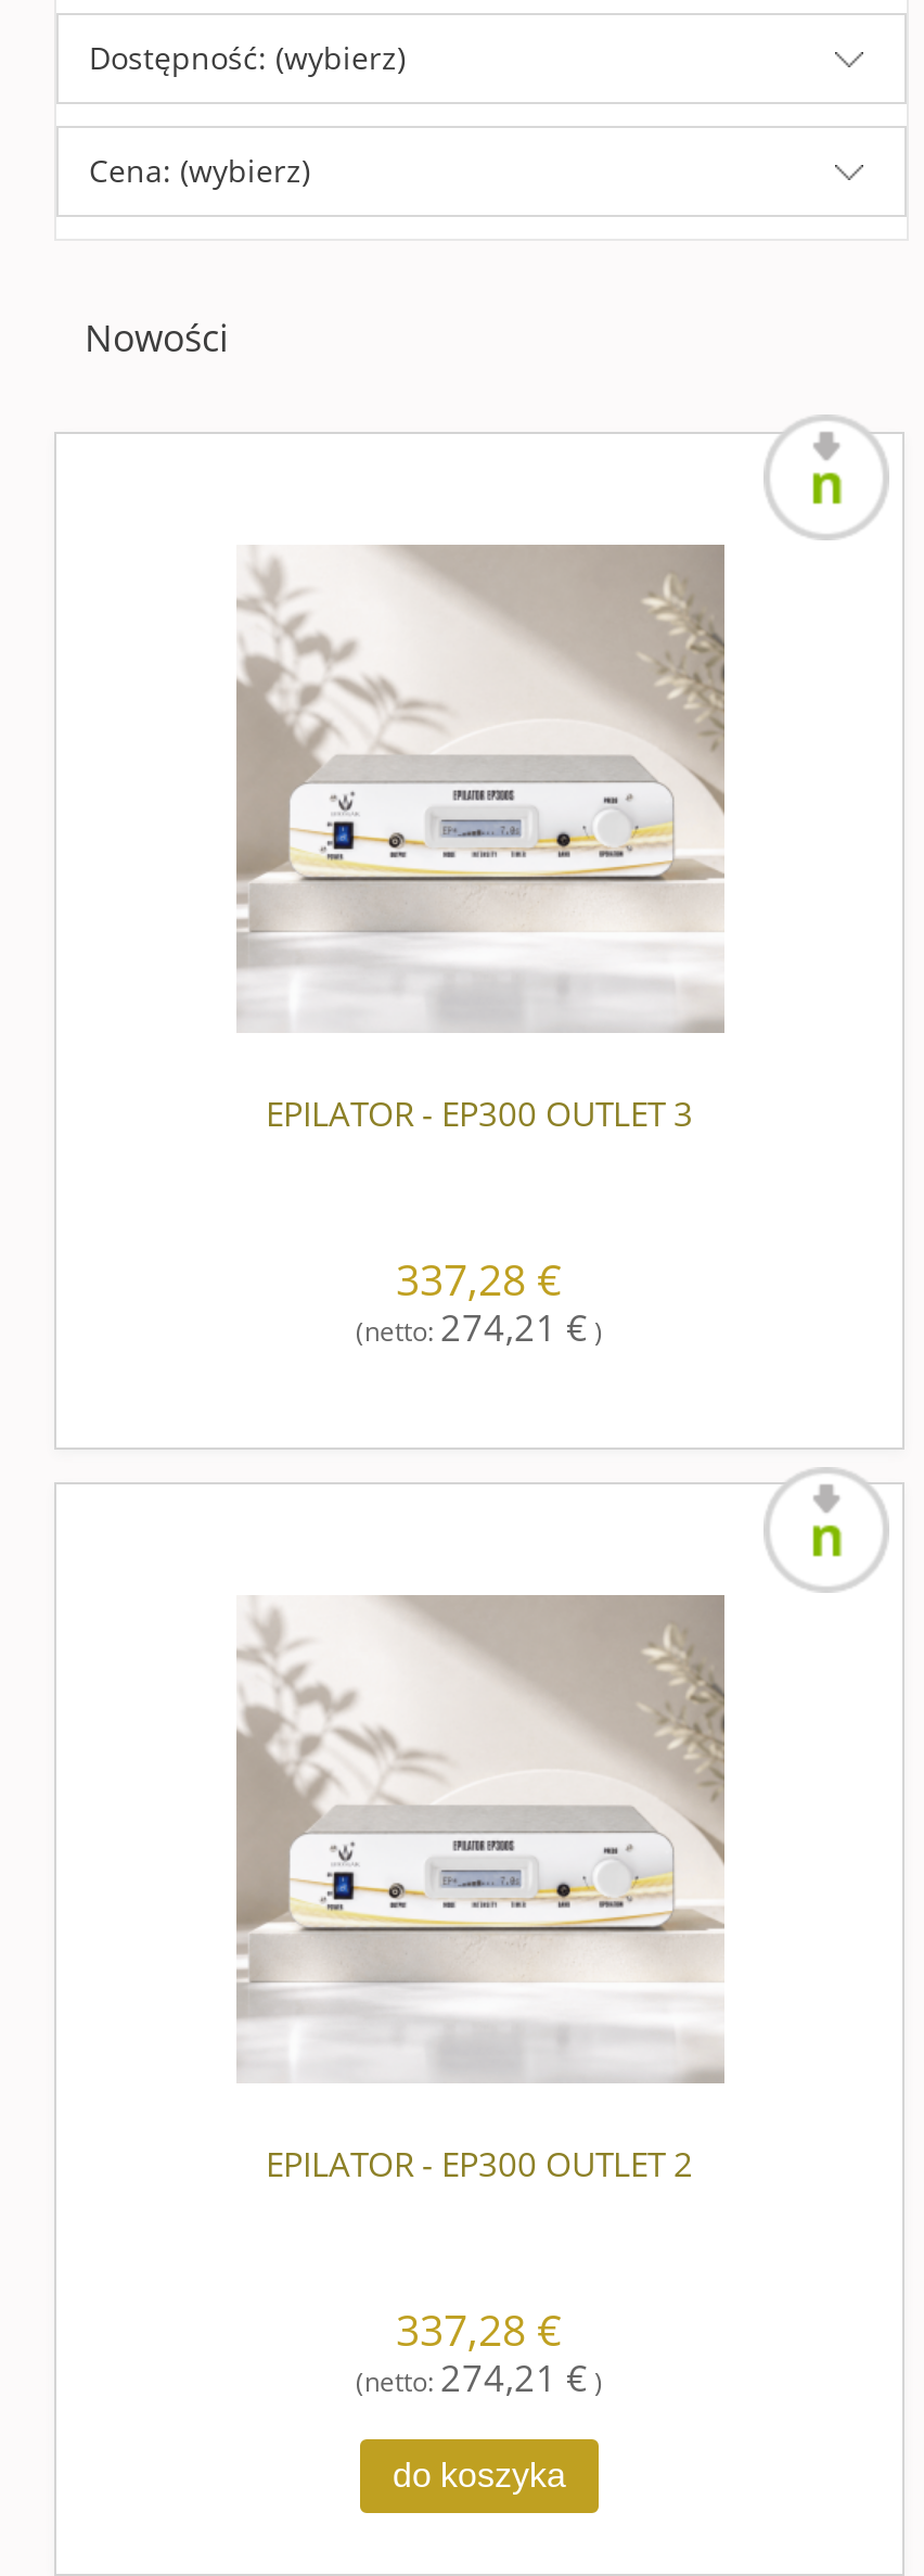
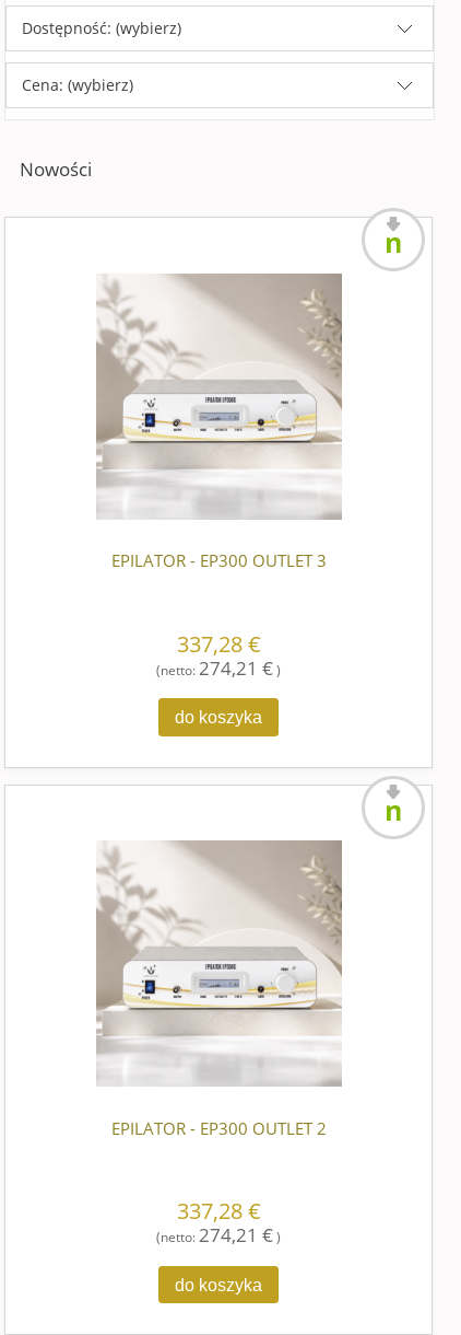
none -> [175,707,262,727] do koszyka

